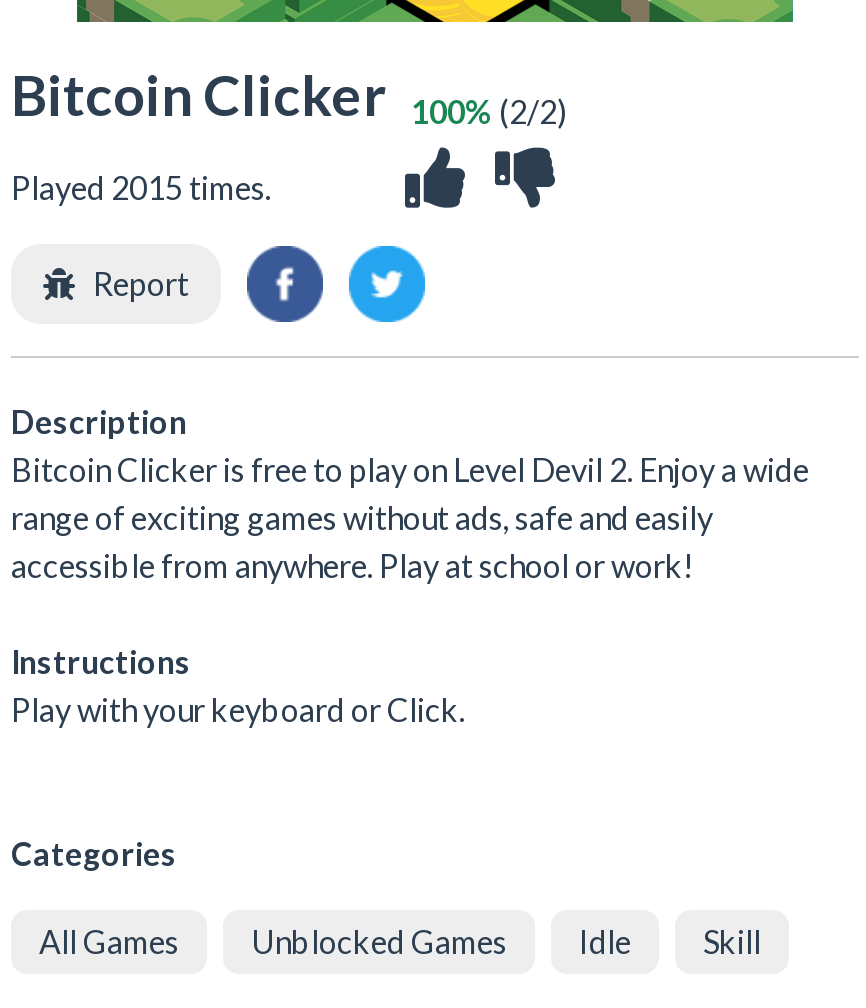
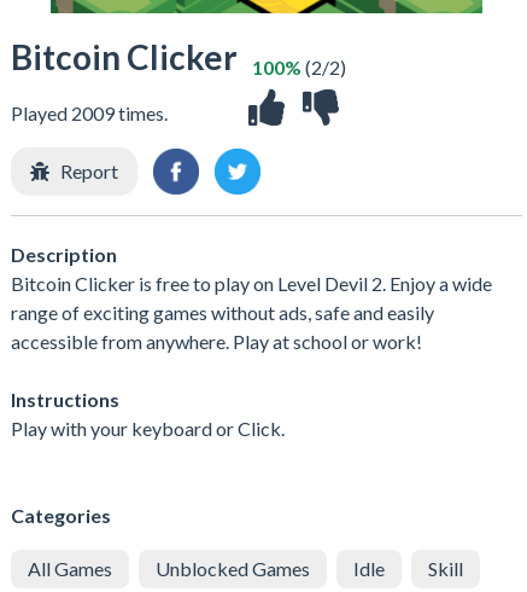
[11,168,271,206] Played 2015 times. -> [11,101,168,124] Played 2009 times.

